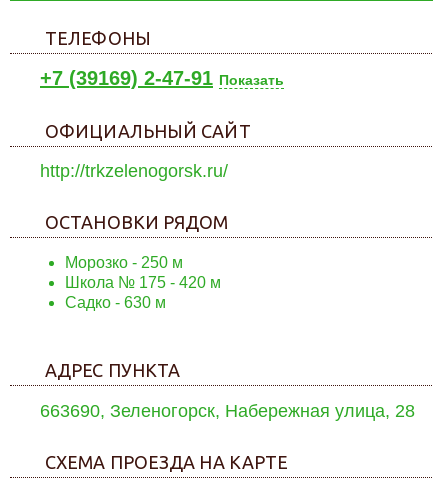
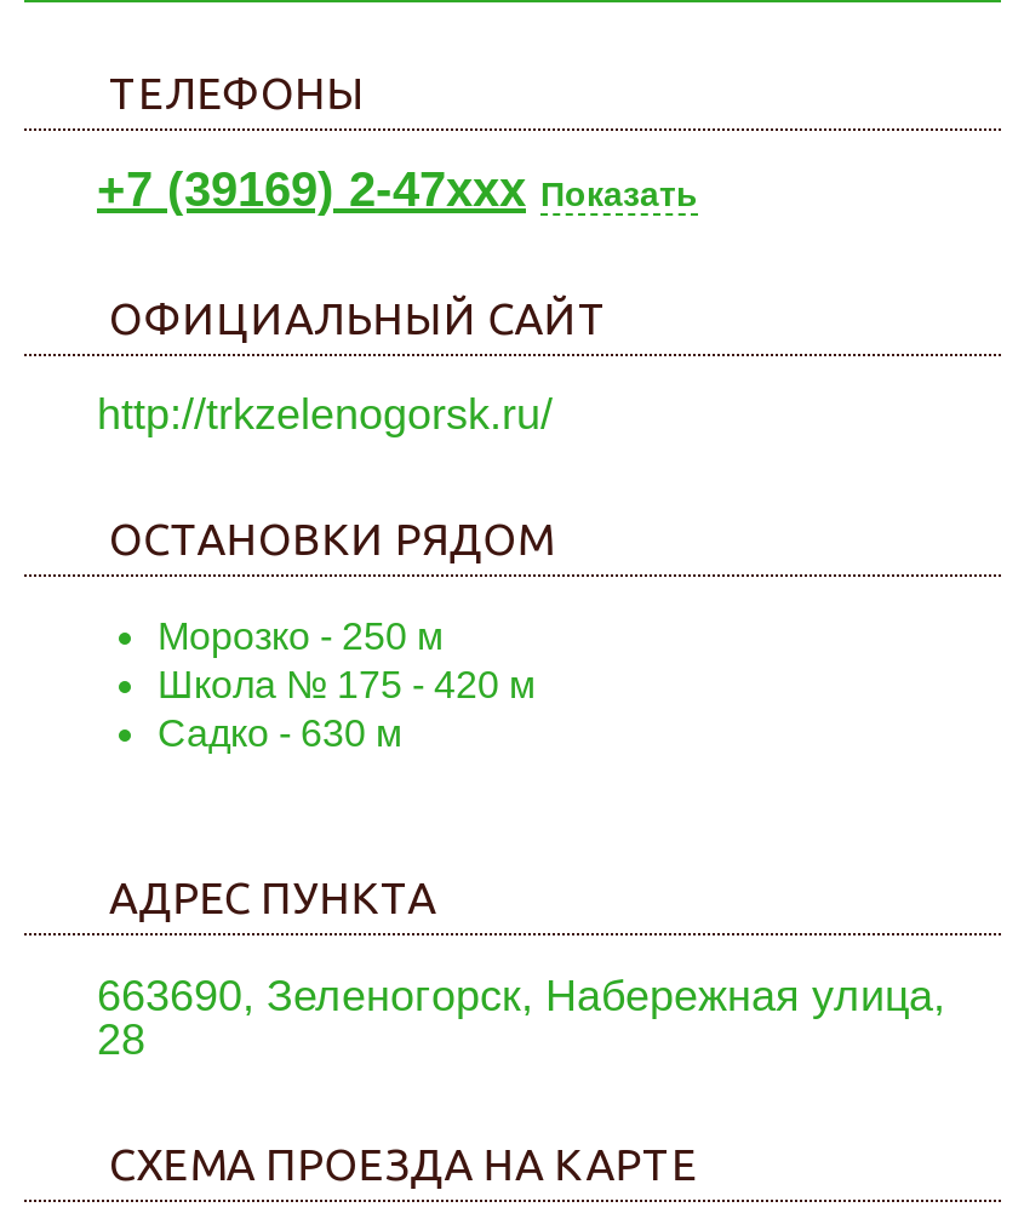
[40,67,284,89] +7 (39169) 2-47-91 Показать -> [97,162,698,216] +7 (39169) 2-47xxx Показать

